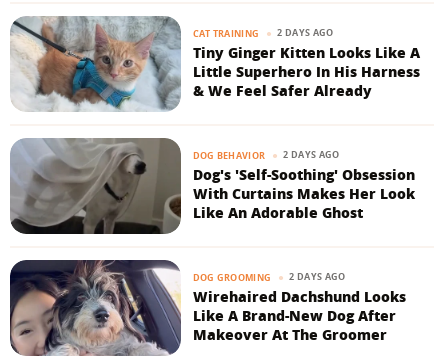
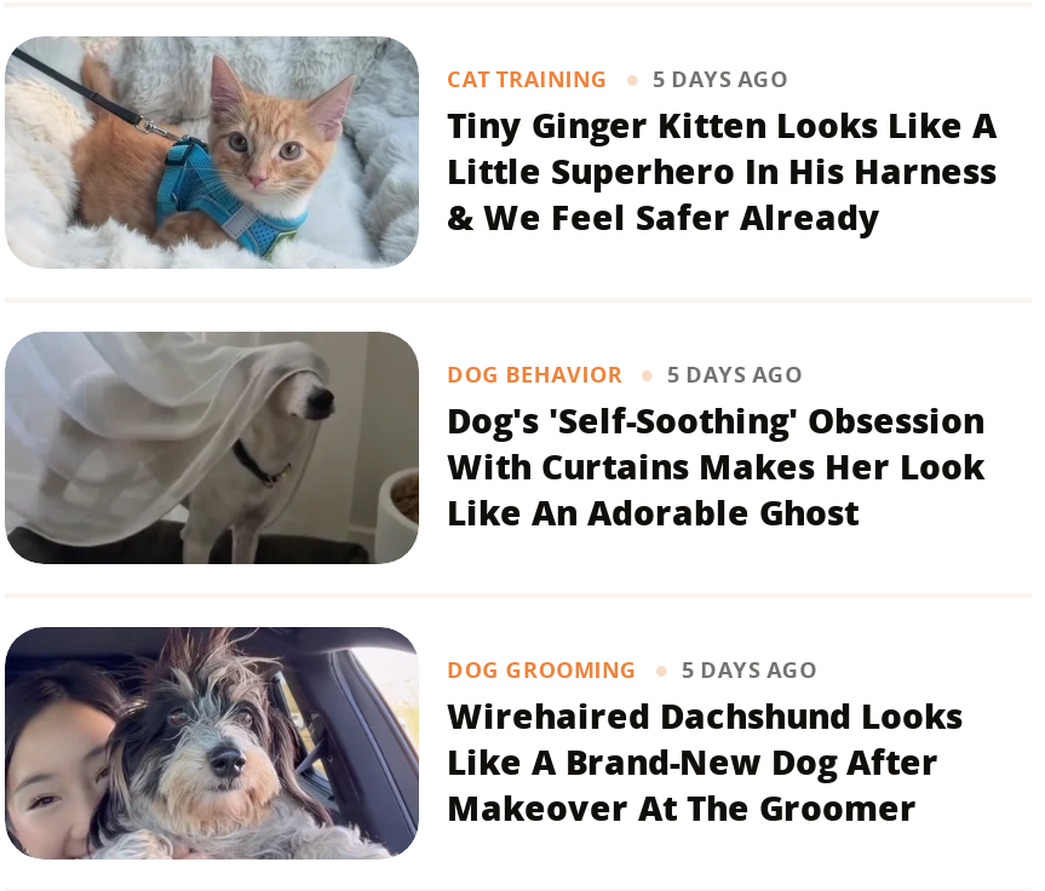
[192,26,333,40] CAT TRAINING 2 DAYS AGO -> [447,63,788,96] CAT TRAINING 5 DAYS AGO
[192,148,339,162] DOG BEHAVIOR 2 DAYS AGO -> [447,359,803,391] DOG BEHAVIOR 5 DAYS AGO
[192,270,345,284] DOG GROOMING 2 DAYS AGO -> [447,654,817,687] DOG GROOMING 5 DAYS AGO

